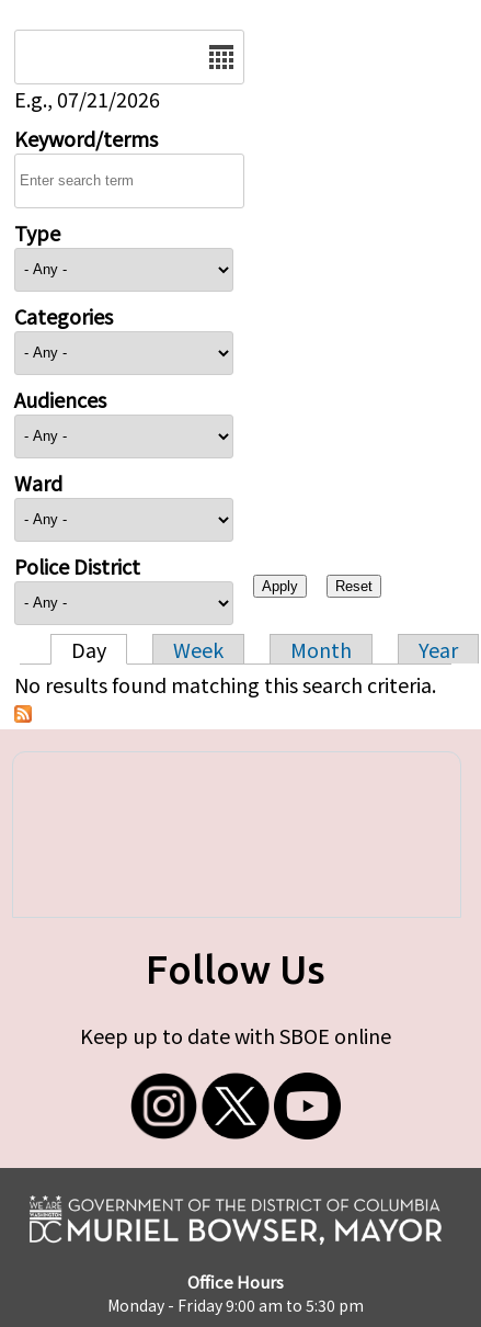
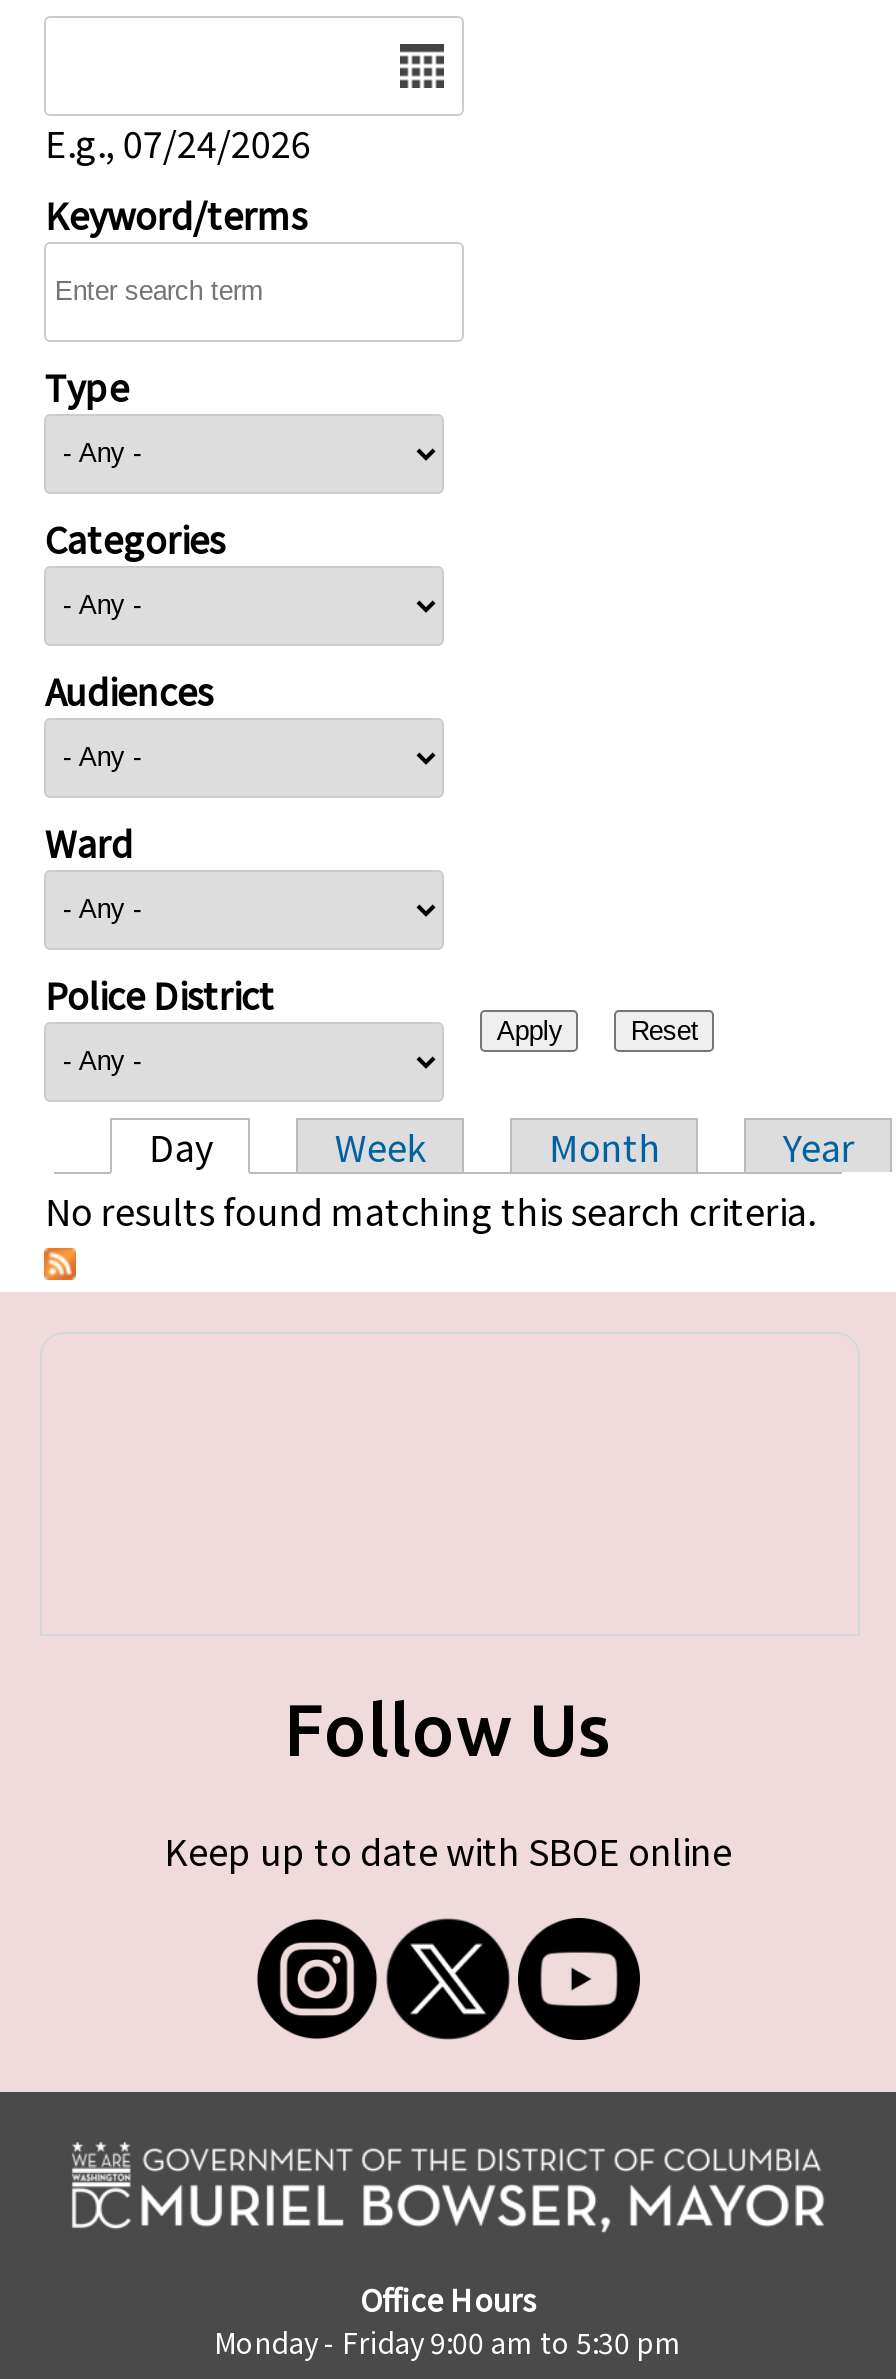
[15,84,160,112] E.g., 07/21/2026 -> [45,115,311,167] E.g., 07/24/2026

